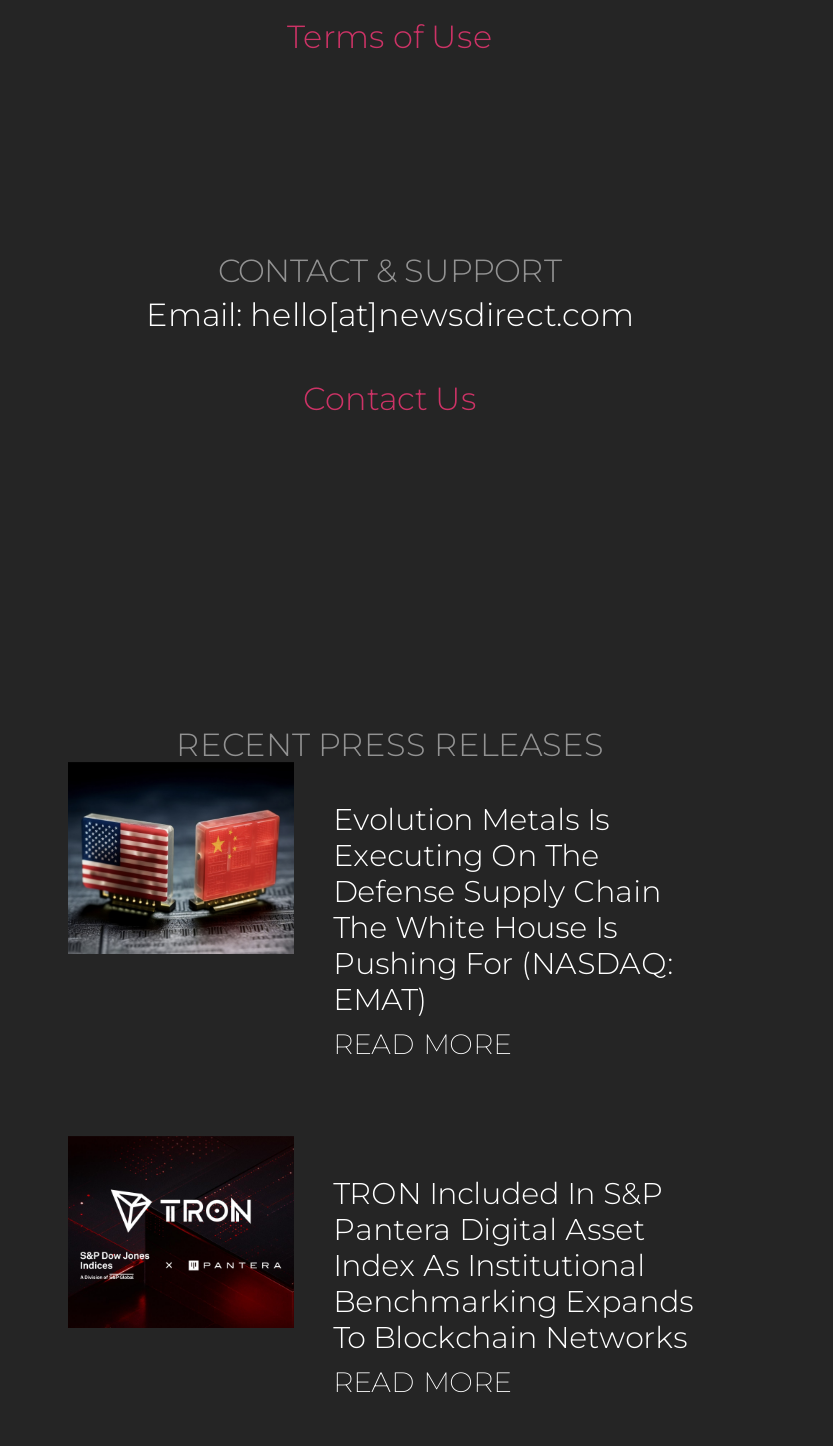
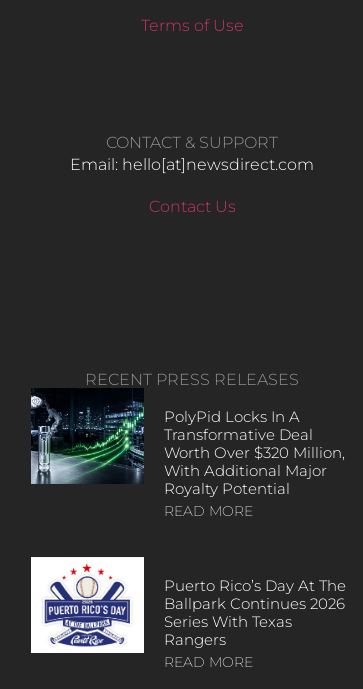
[66,764,673,1019] [image] | Evolution Metals Is | Executing On The | Defense Supply Chain | The White House Is | Pushing For (NASDAQ: | EMAT) -> [30,395,345,498] [image] | PolyPid Locks In A | Transformative Deal | Worth Over $320 Million, | With Additional Major | Royalty Potential
[66,1136,693,1357] [image] | TRON Included In S&P | Pantera Digital Asset | Index As Institutional | Benchmarking Expands | To Blockchain Networks -> [30,556,346,654] [image] | Puerto Rico’s Day At The | Ballpark Continues 2026 | Series With Texas | Rangers

